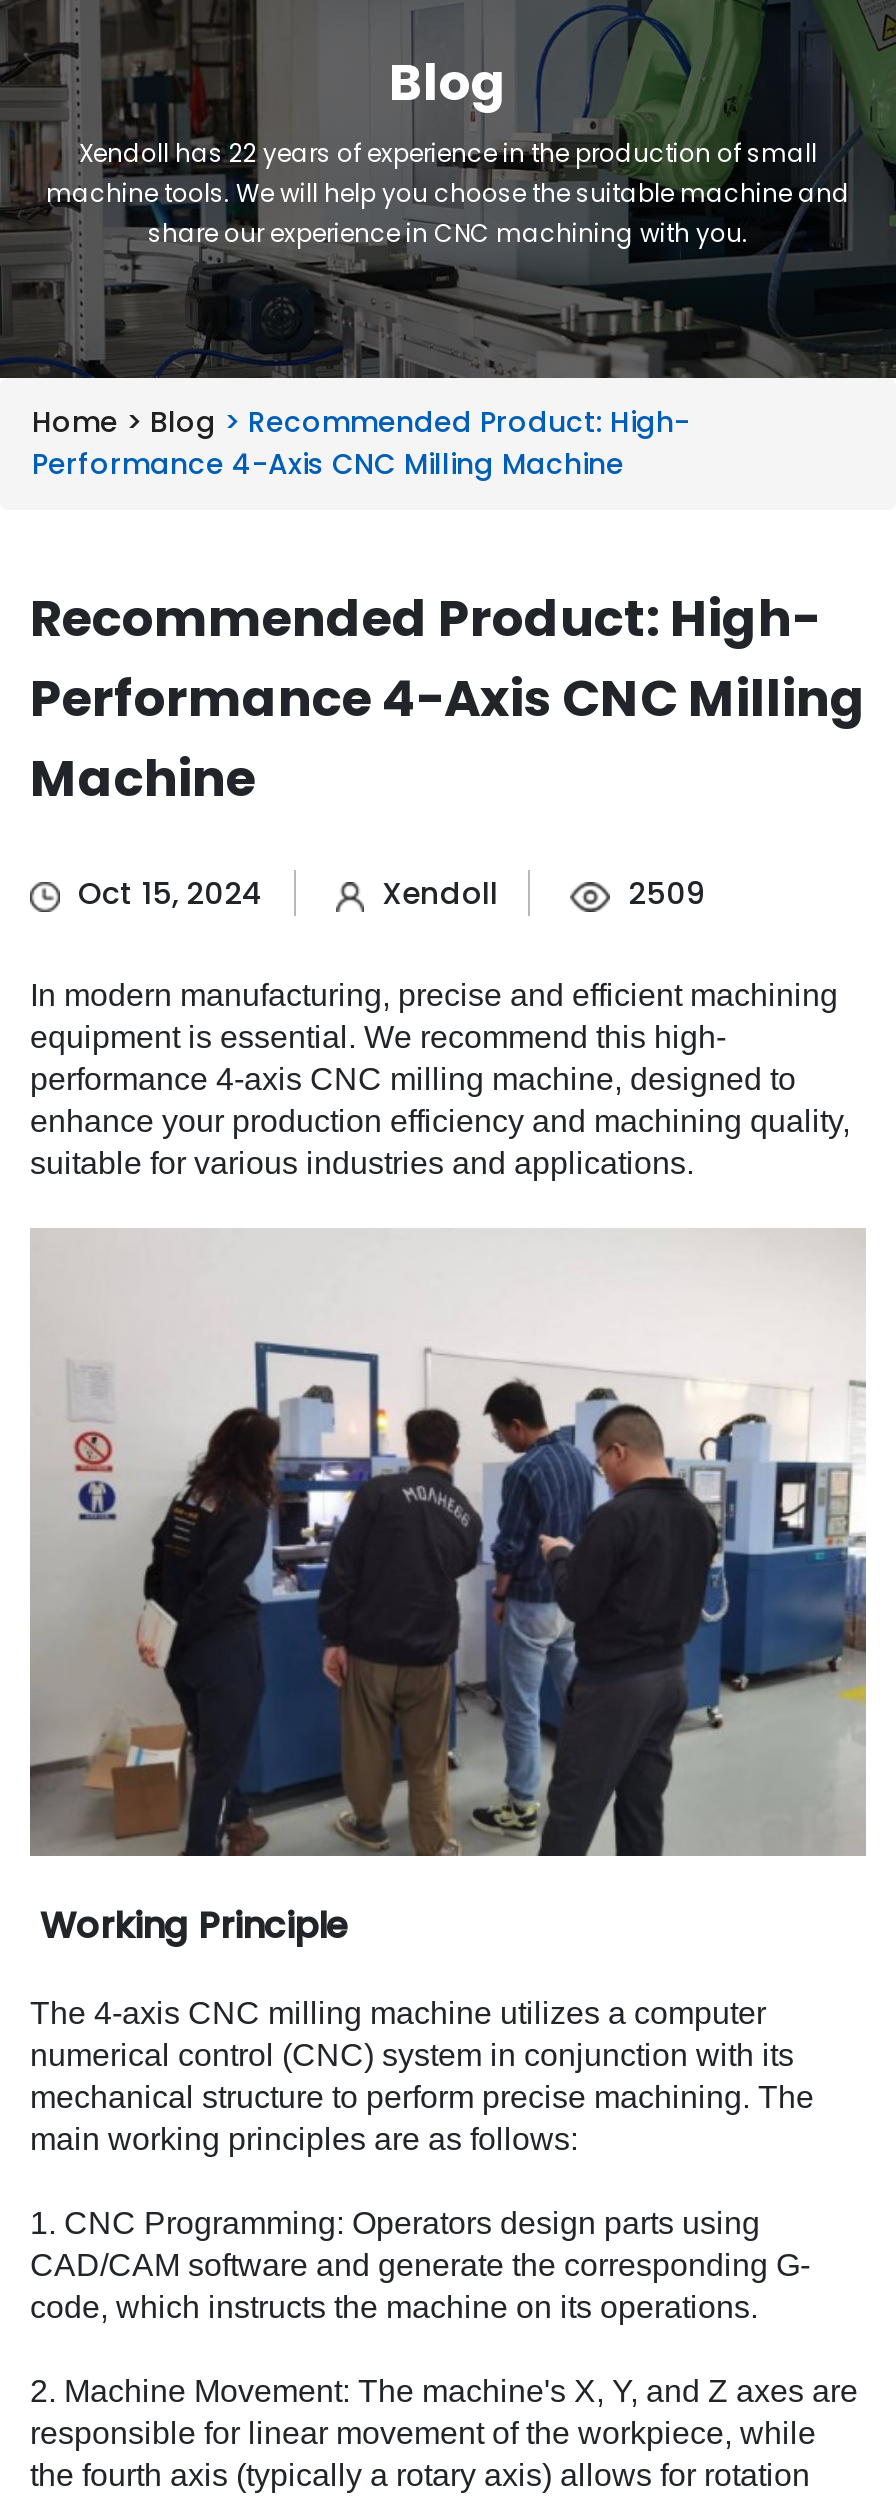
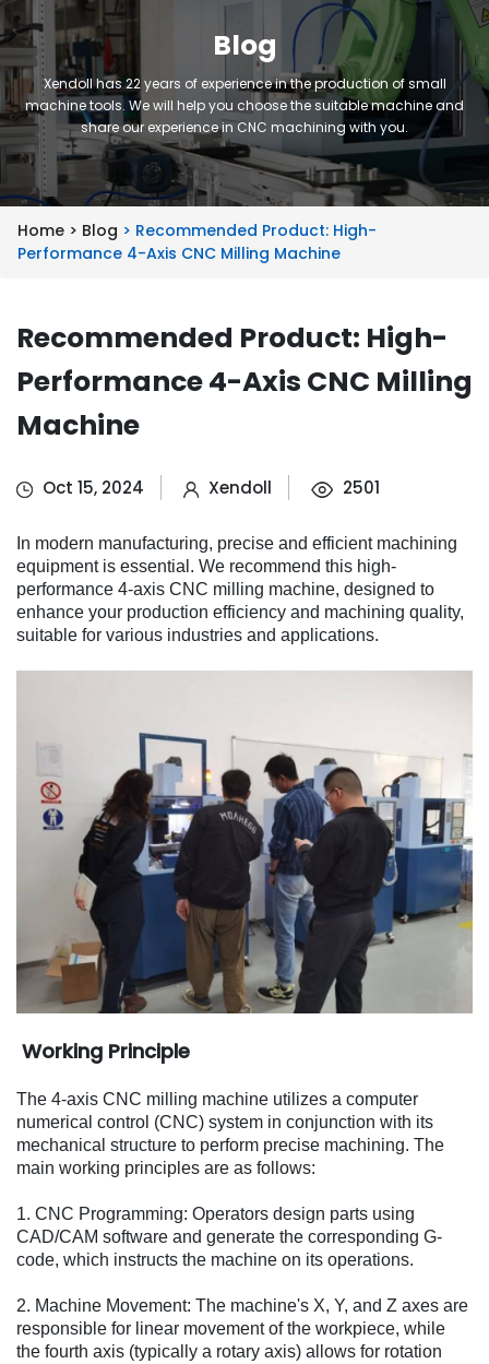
[628,872,706,914] 2509 -> [343,476,380,499] 2501

